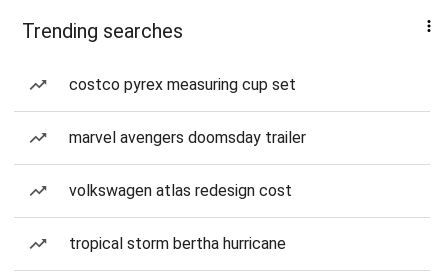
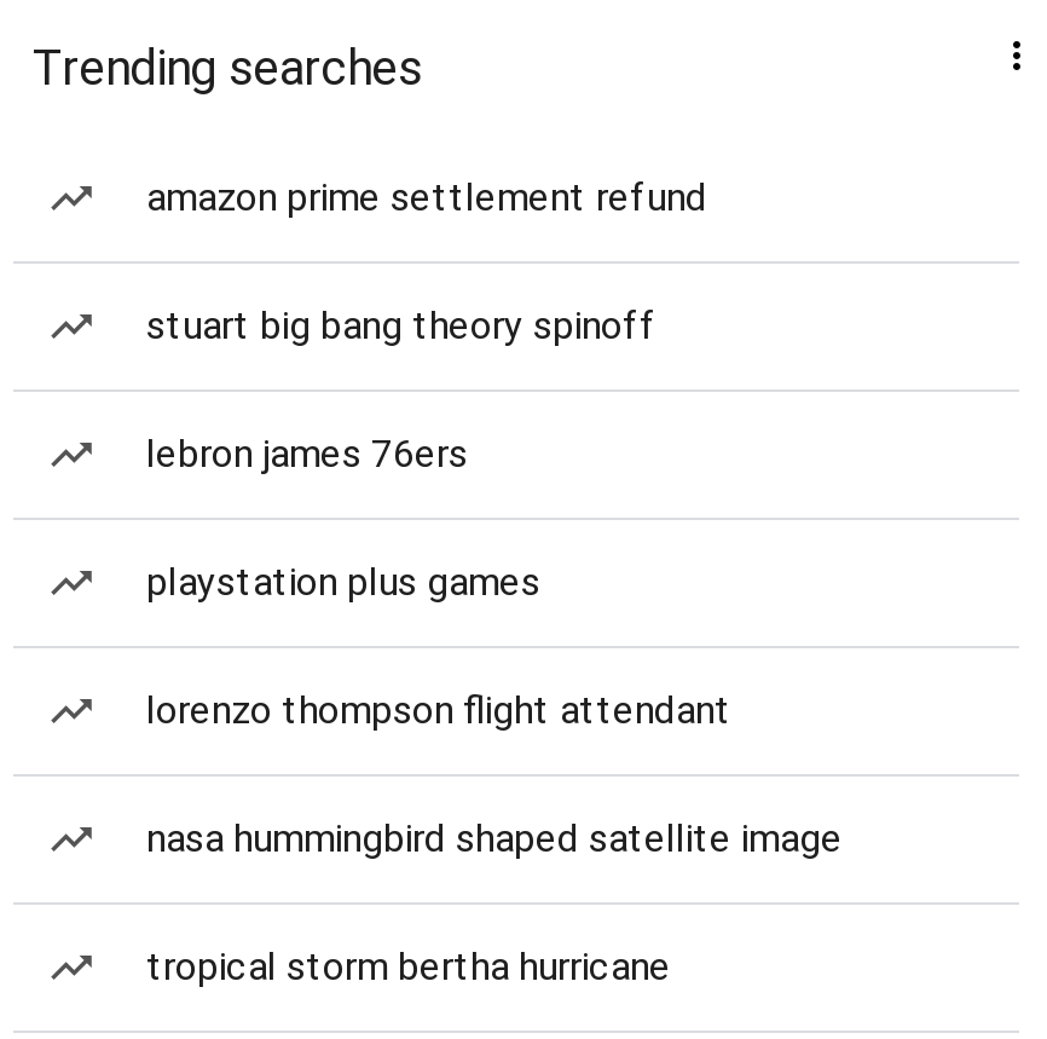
[69,75,306,200] costco pyrex measuring cup set | marvel avengers doomsday trailer | volkswagen atlas redesign cost -> [146,174,843,861] amazon prime settlement refund | stuart big bang theory spinoff | lebron james 76ers | playstation plus games | lorenzo thompson flight attendant | nasa hummingbird shaped satellite image

